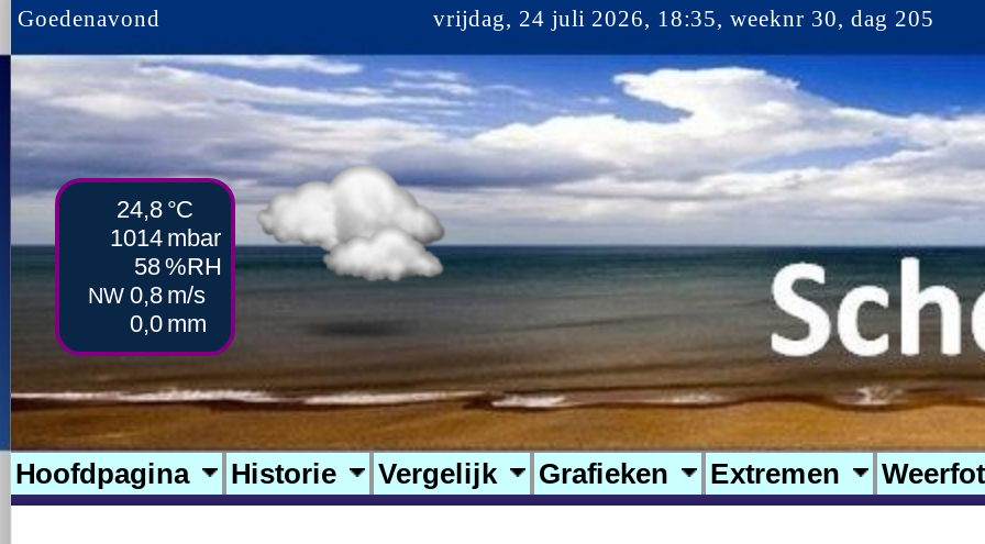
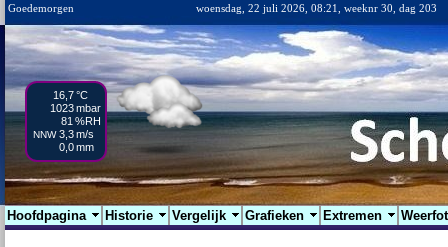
[18,7,934,31] Goedenavond | vrijdag, 24 juli 2026, 18:35, weeknr 30, dag 205 -> [8,3,436,14] Goedemorgen | woensdag, 22 juli 2026, 08:21, weeknr 30, dag 203
[88,196,222,308] 24,8 °C | 1014 mbar | 58 %RH | NW 0,8 m/s -> [33,89,101,140] 16,7 °C | 1023 mbar | 81 %RH | NNW 3,3 m/s

